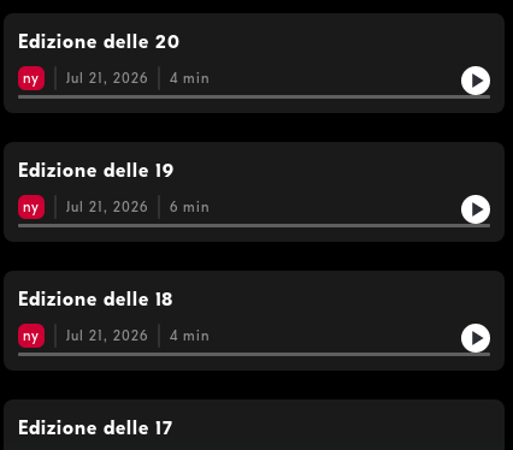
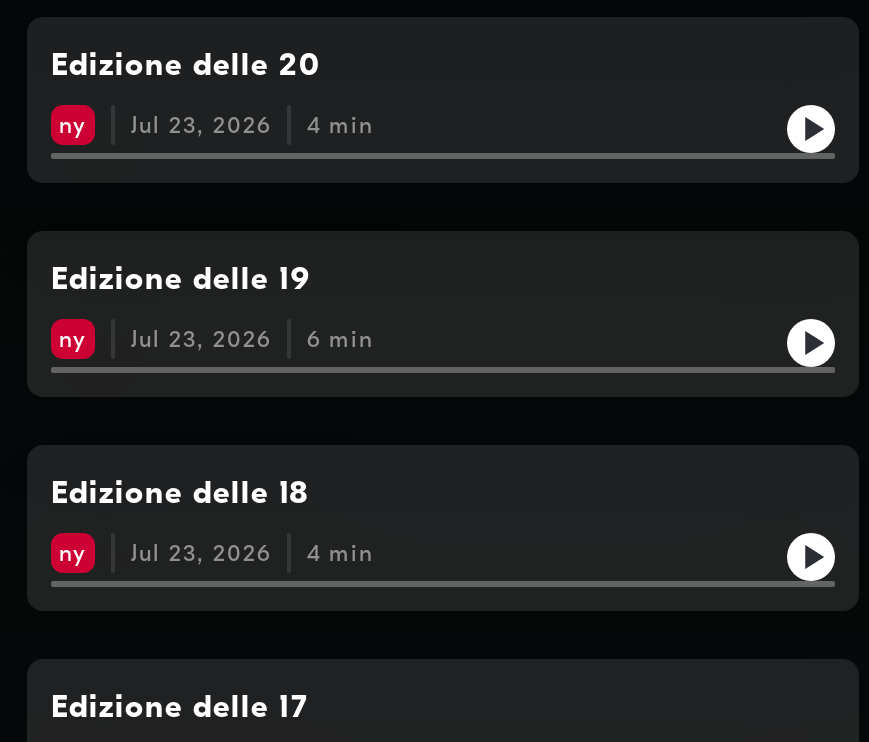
[23,70,210,87] ny Jul 21, 2026 4 min -> [59,111,373,139] ny Jul 23, 2026 4 min
[23,199,210,215] ny Jul 21, 2026 6 min -> [59,325,373,353] ny Jul 23, 2026 6 min
[23,327,210,344] ny Jul 21, 2026 4 min -> [59,539,373,567] ny Jul 23, 2026 4 min

